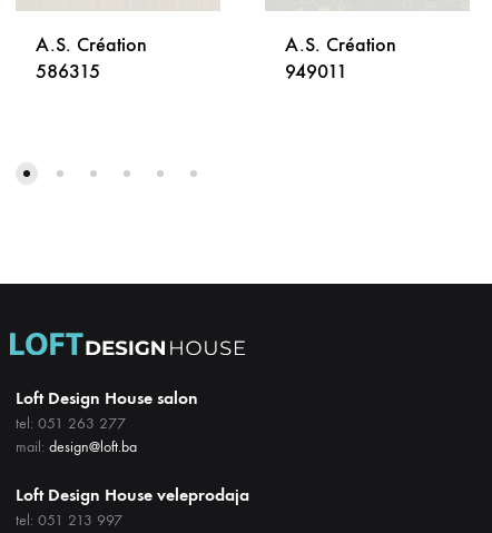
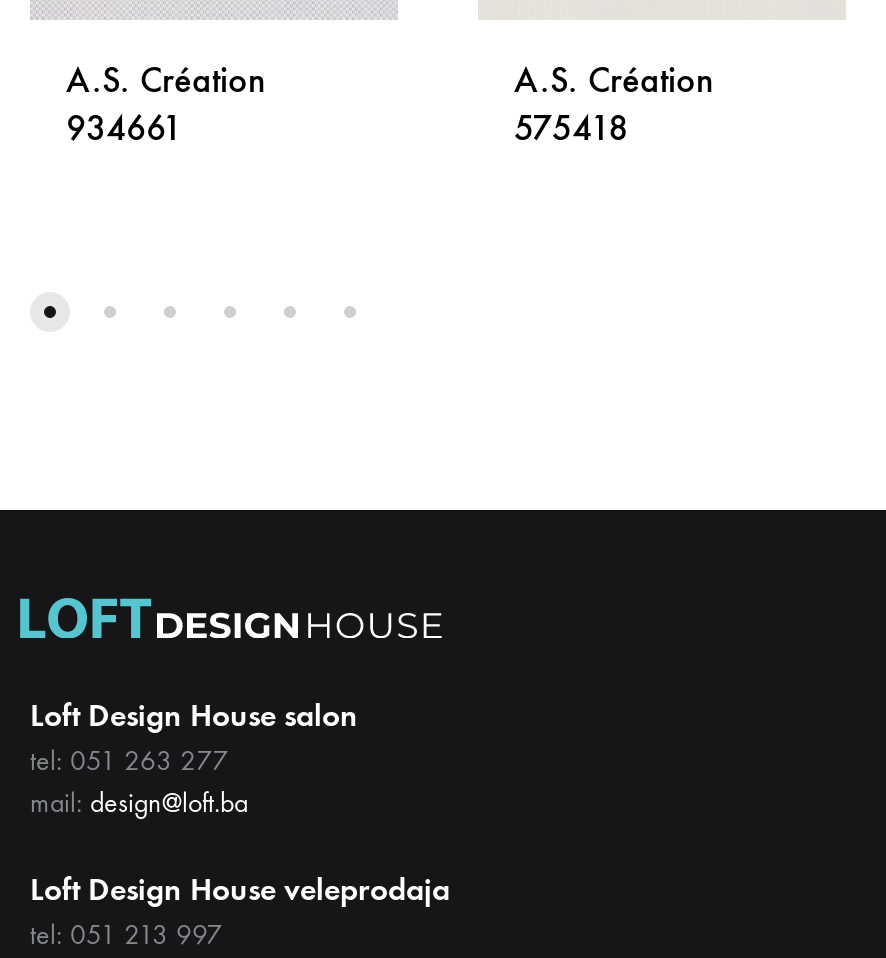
[36,59,100,83] 586315 -> [66,105,182,149] 934661
[285,59,347,83] 949011 -> [514,105,628,149] 575418

